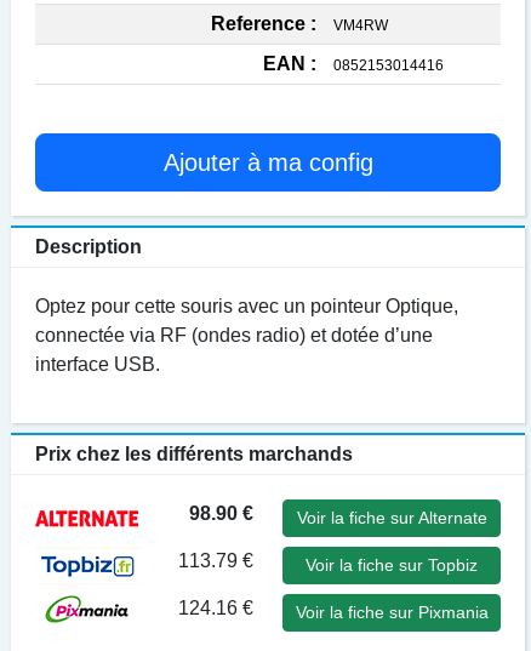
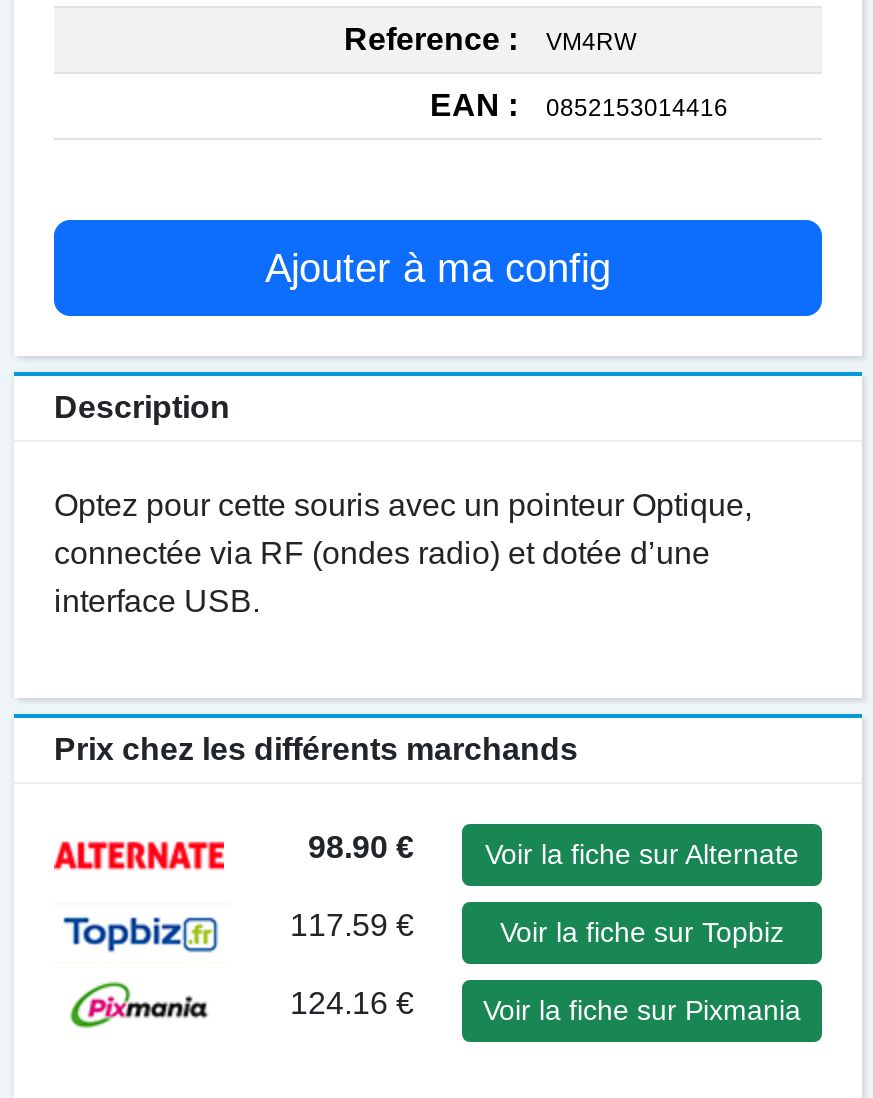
[178,550,253,571] 113.79 € -> [290,908,414,942] 117.59 €

